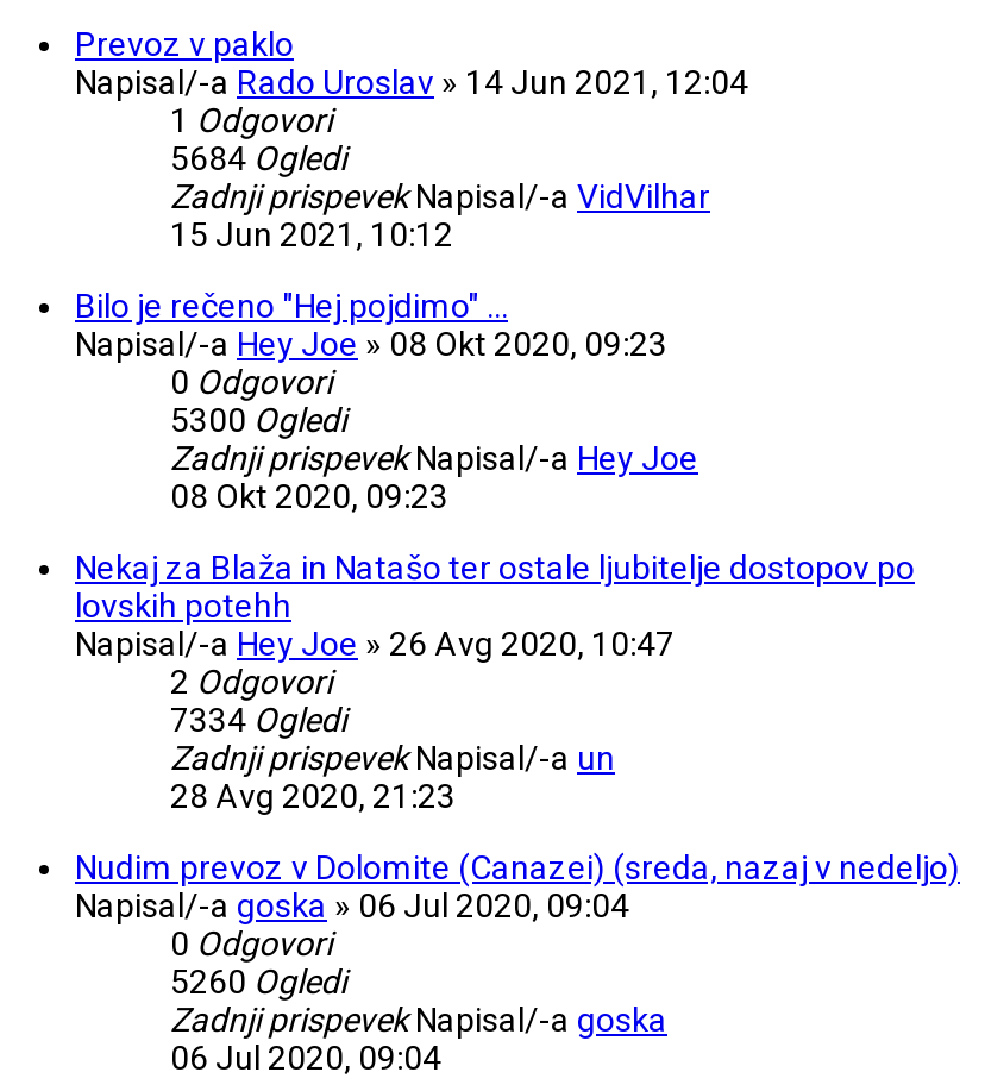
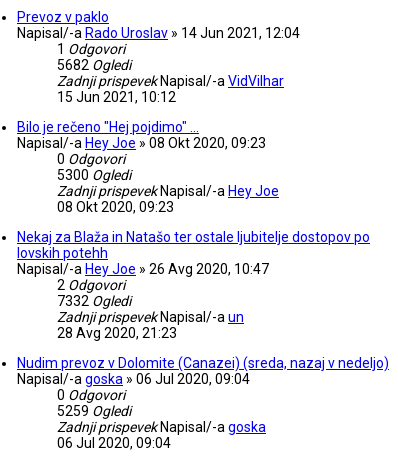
[170,139,346,177] 5684Ogledi -> [57,57,131,73] 5682Ogledi
[170,701,346,739] 7334Ogledi -> [57,293,131,309] 7332Ogledi
[170,963,346,1001] 5260Ogledi -> [57,403,131,419] 5259Ogledi

